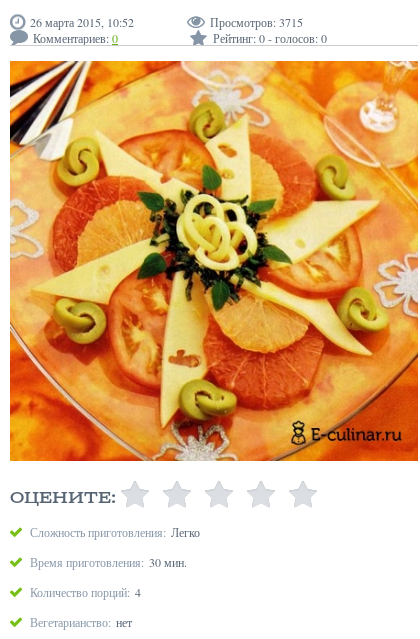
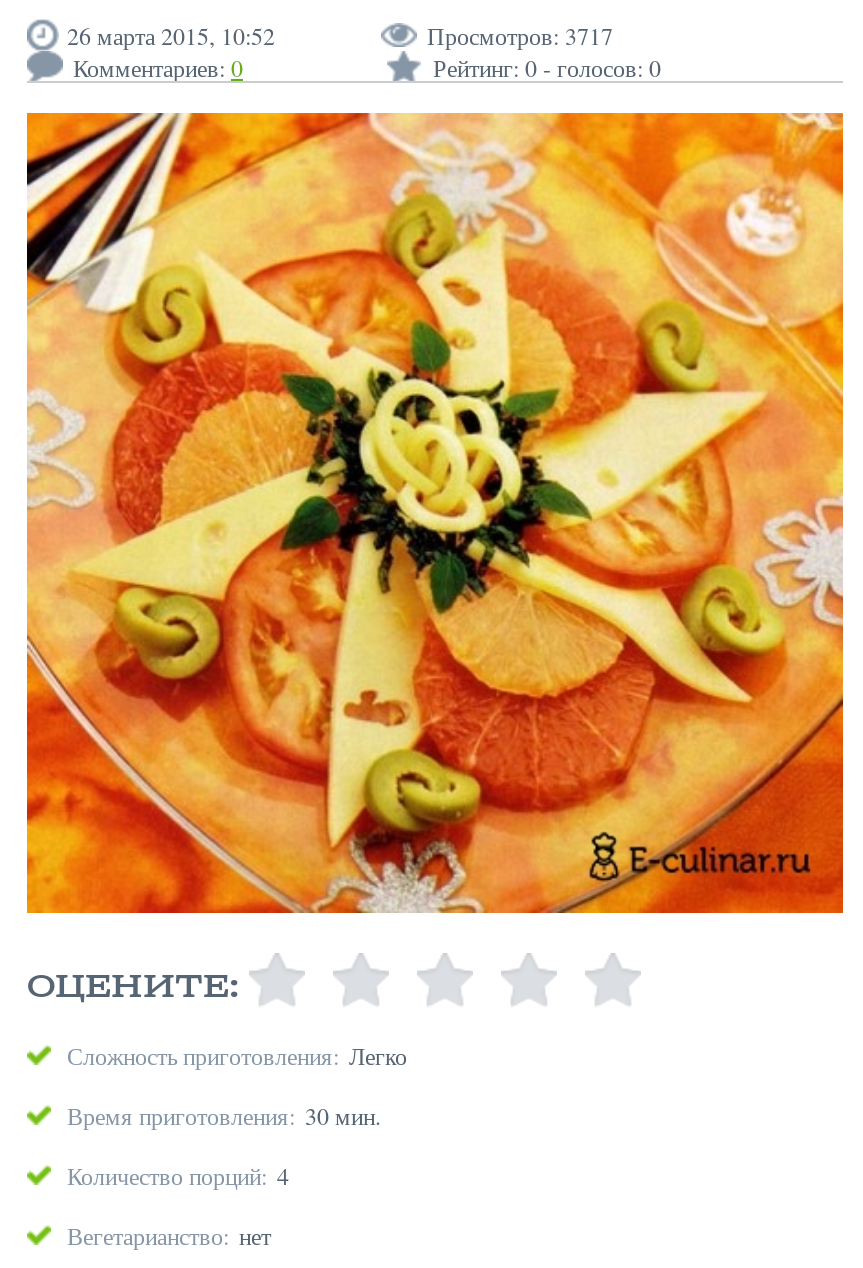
[210,14,303,30] Просмотров: 3715 -> [427,19,613,51] Просмотров: 3717

